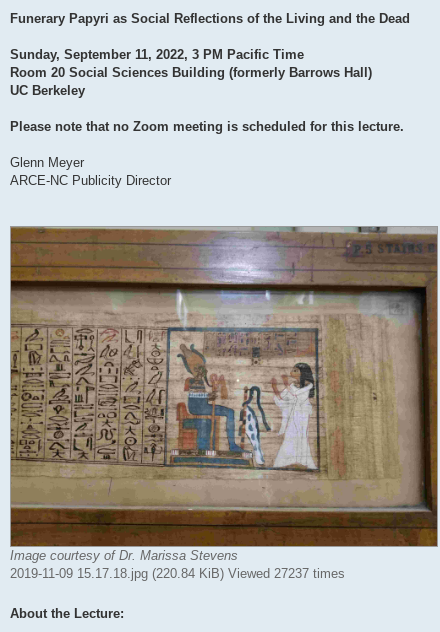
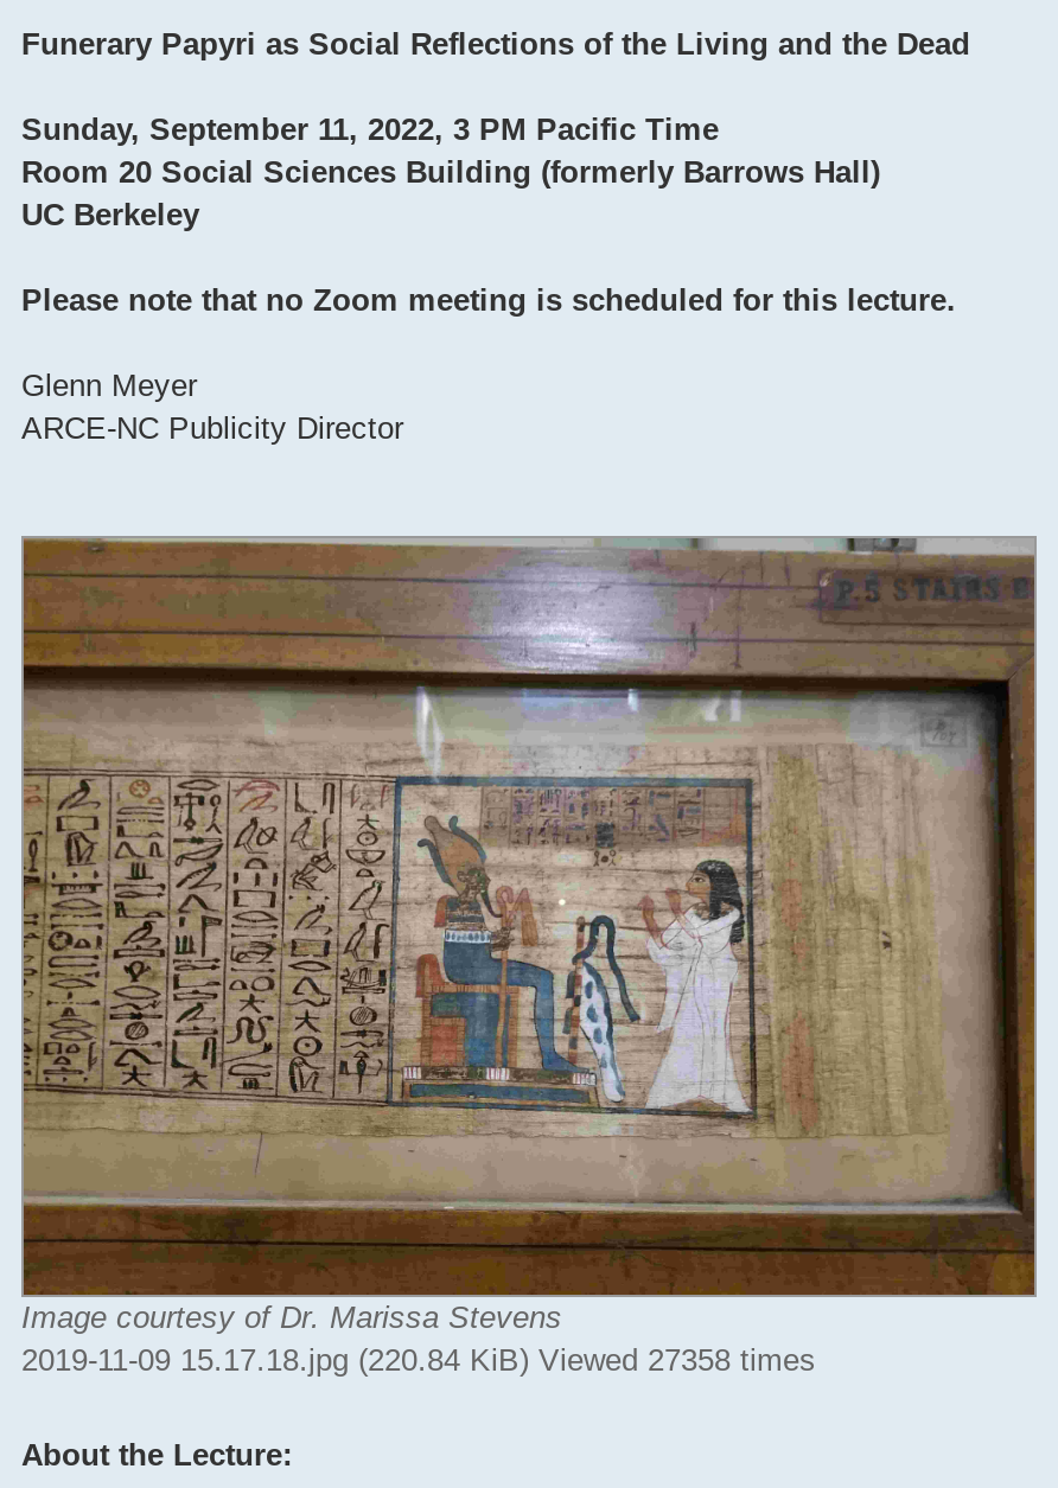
[10,566,345,581] 2019-11-09 15.17.18.jpg (220.84 KiB) Viewed 27237 times -> [21,1342,816,1378] 2019-11-09 15.17.18.jpg (220.84 KiB) Viewed 27358 times

